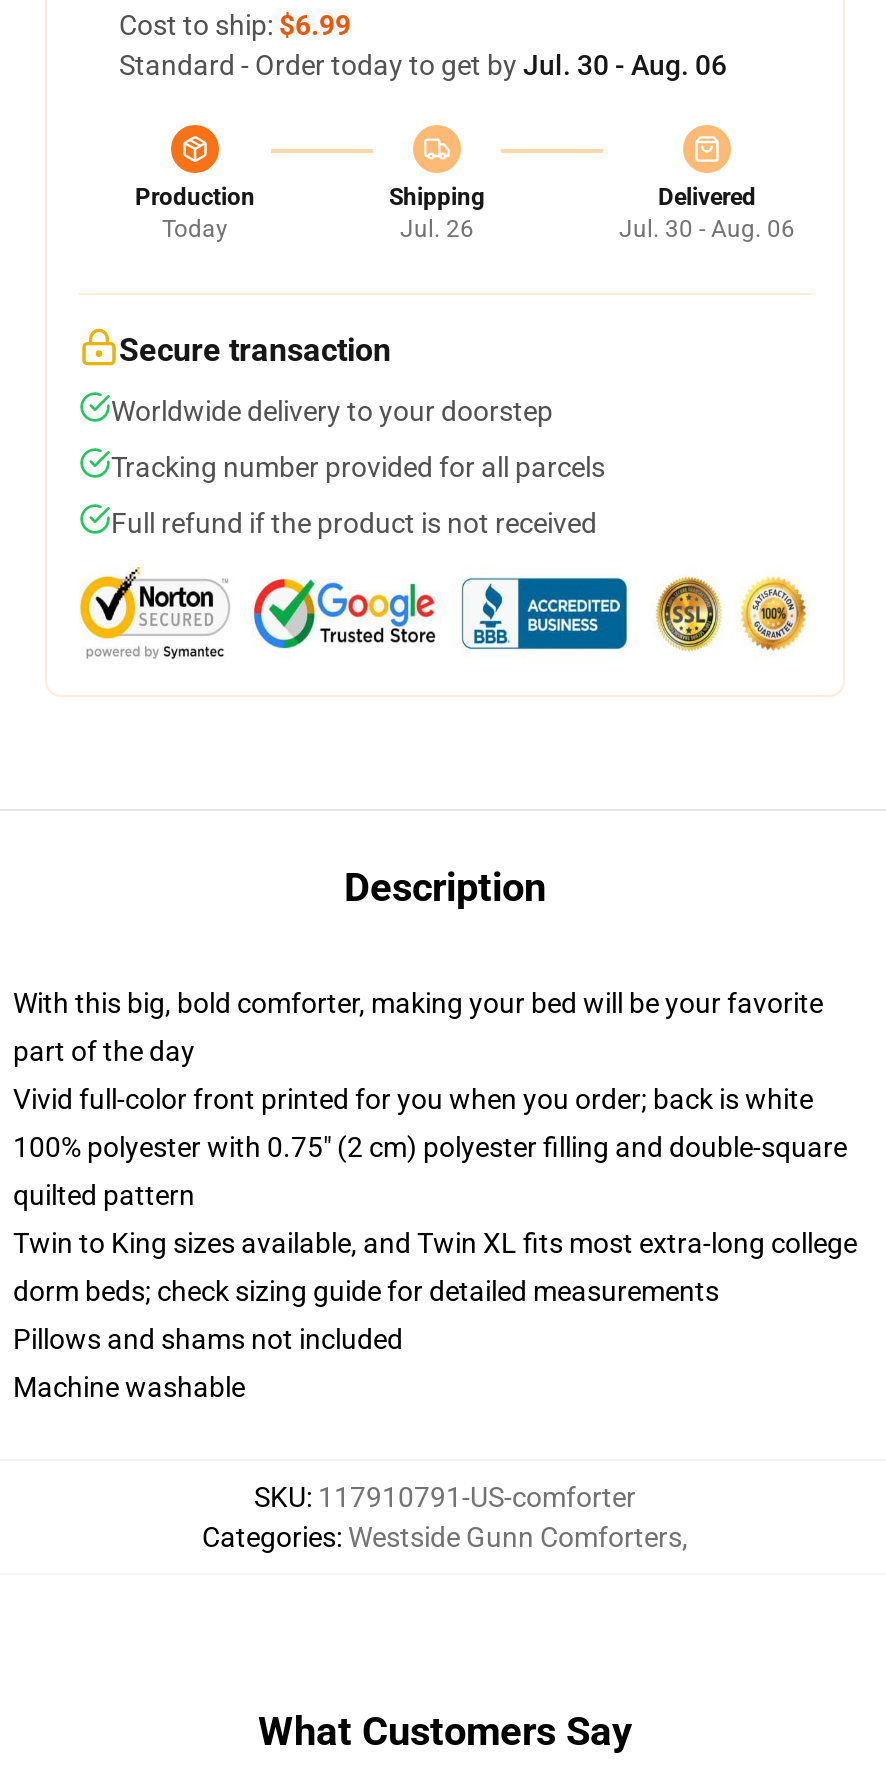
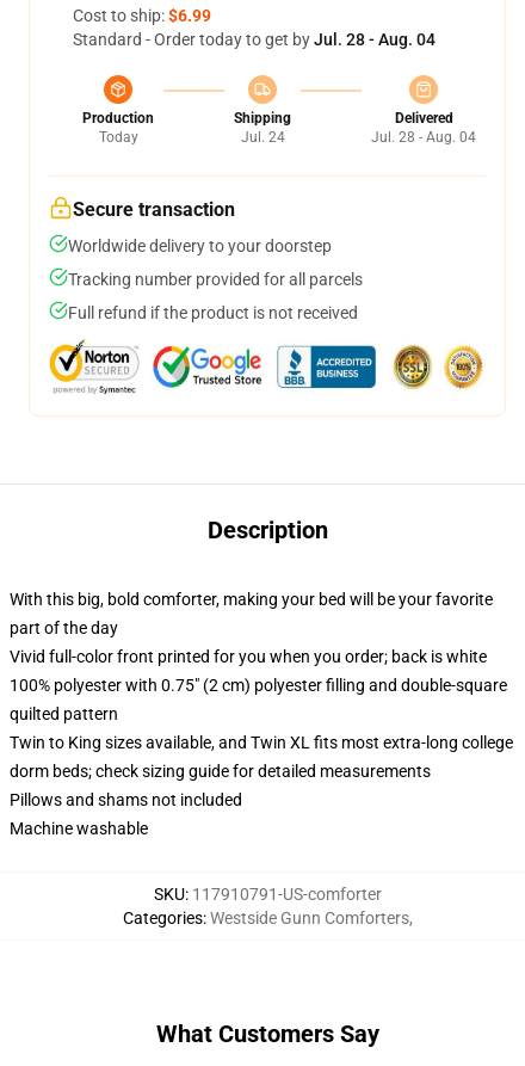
[119,49,727,81] Standard - Order today to get by Jul. 30 - Aug. 06 -> [73,30,436,49] Standard - Order today to get by Jul. 28 - Aug. 04
[400,215,474,243] Jul. 26 -> [240,129,285,146] Jul. 24
[619,215,795,243] Jul. 30 - Aug. 06 -> [371,129,476,146] Jul. 28 - Aug. 04

